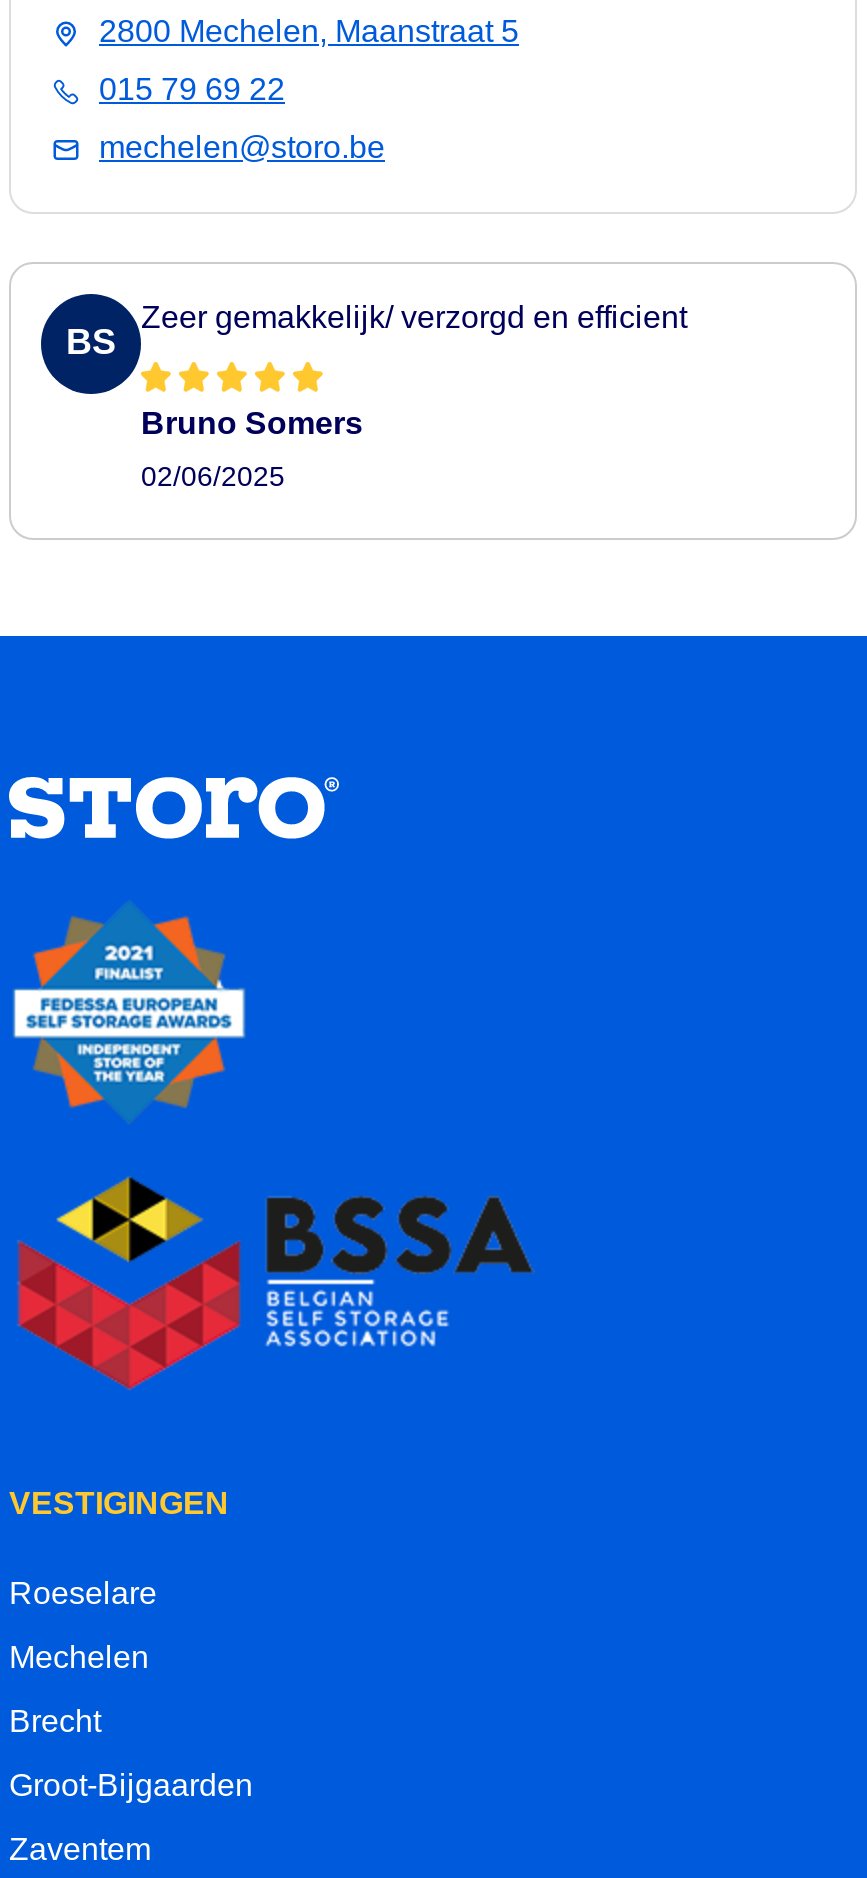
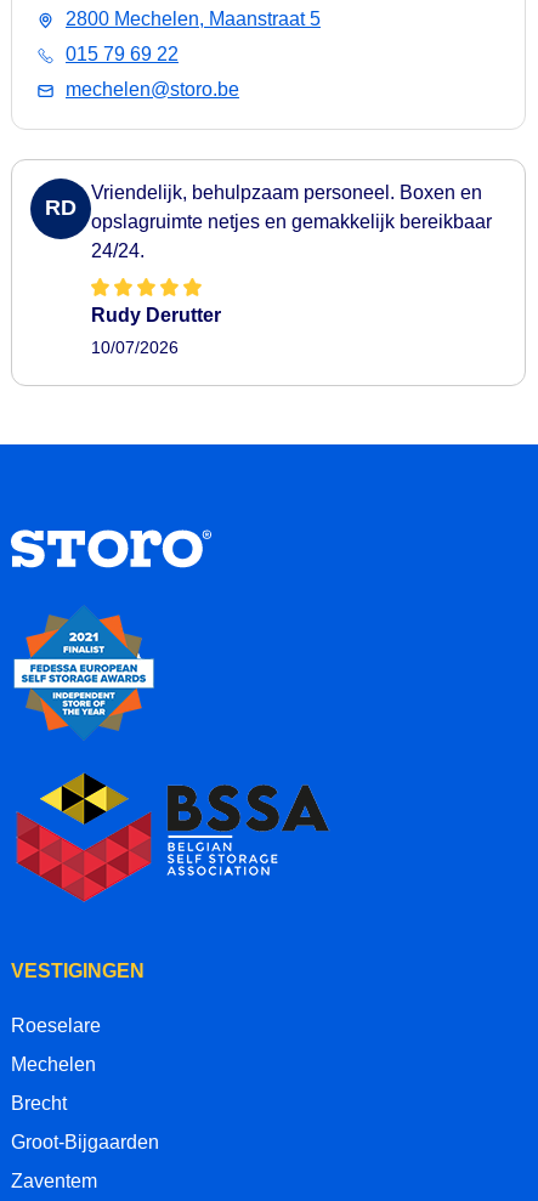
[141,300,687,334] Zeer gemakkelijk/ verzorgd en efficient -> [91,182,492,261] Vriendelijk, behulpzaam personeel. Boxen en | opslagruimte netjes en gemakkelijk bereikbaar | 24/24.
[66,323,116,363] BS -> [45,196,77,220] RD
[141,405,363,439] Bruno Somers -> [91,304,221,325] Rudy Derutter
[141,461,285,493] 02/06/2025 -> [91,338,179,358] 10/07/2026

